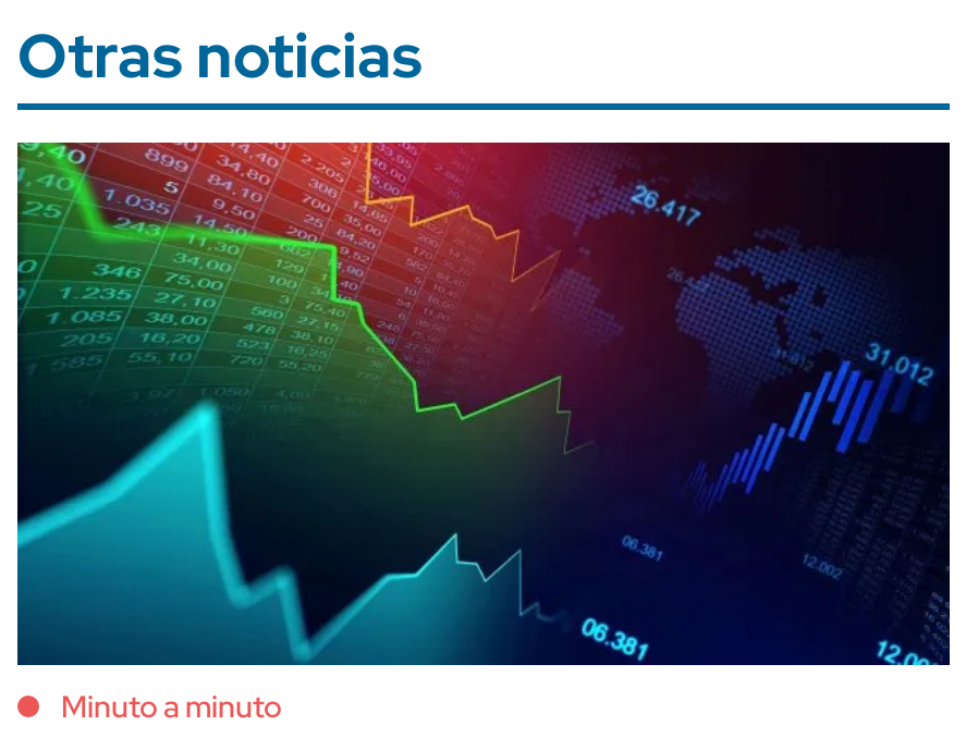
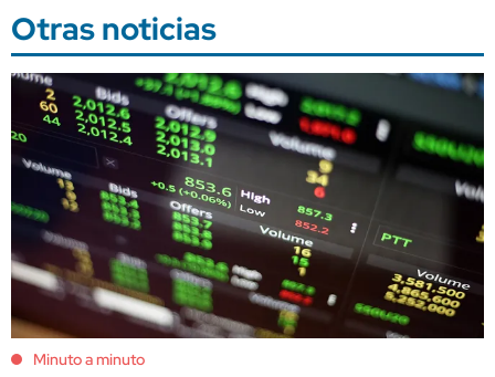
[15,140,952,667] [image] -> [10,72,485,339] [image]

